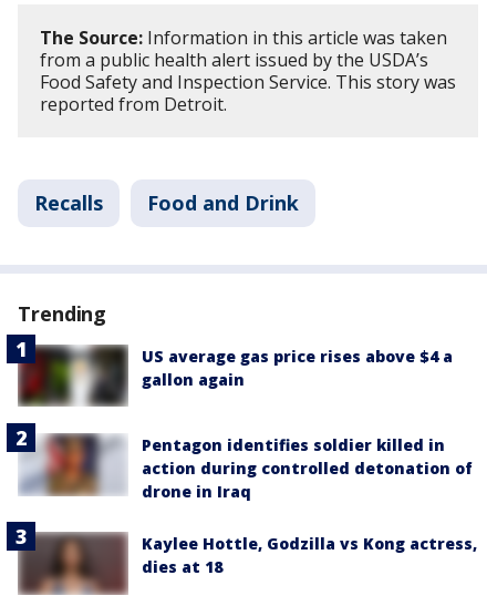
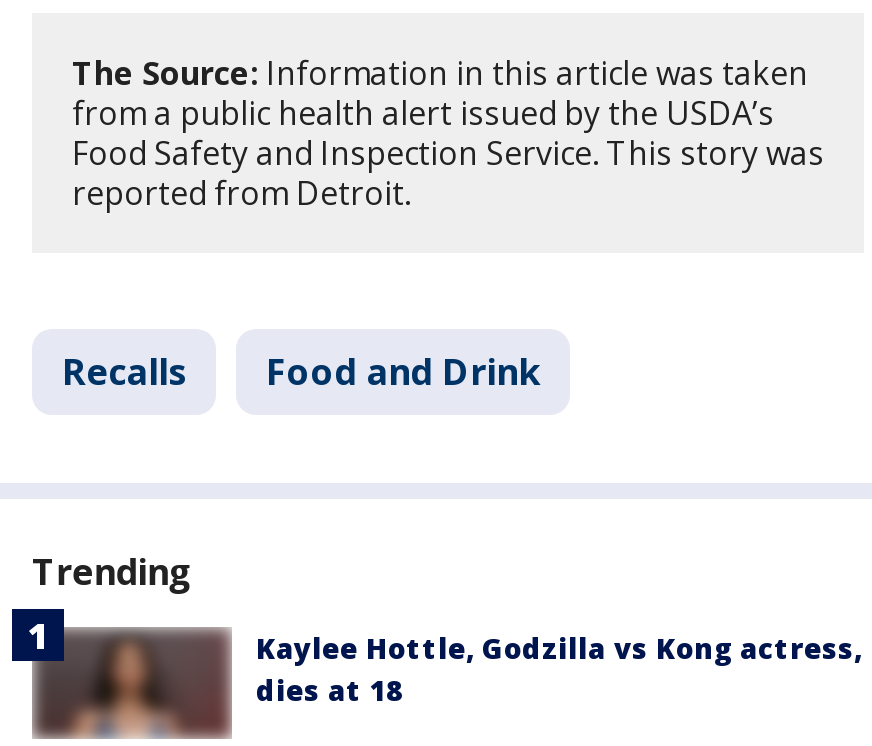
[20,346,473,502] [image] | US average gas price rises above $4 a | gallon again | Pentagon identifies soldier killed in | action during controlled detonation of | drone in Iraq -> none
[6,422,126,497] [image] -> none

